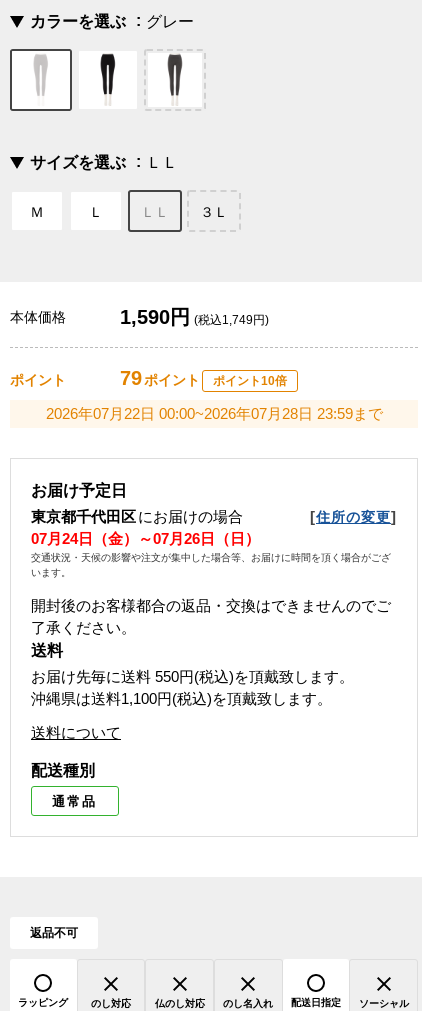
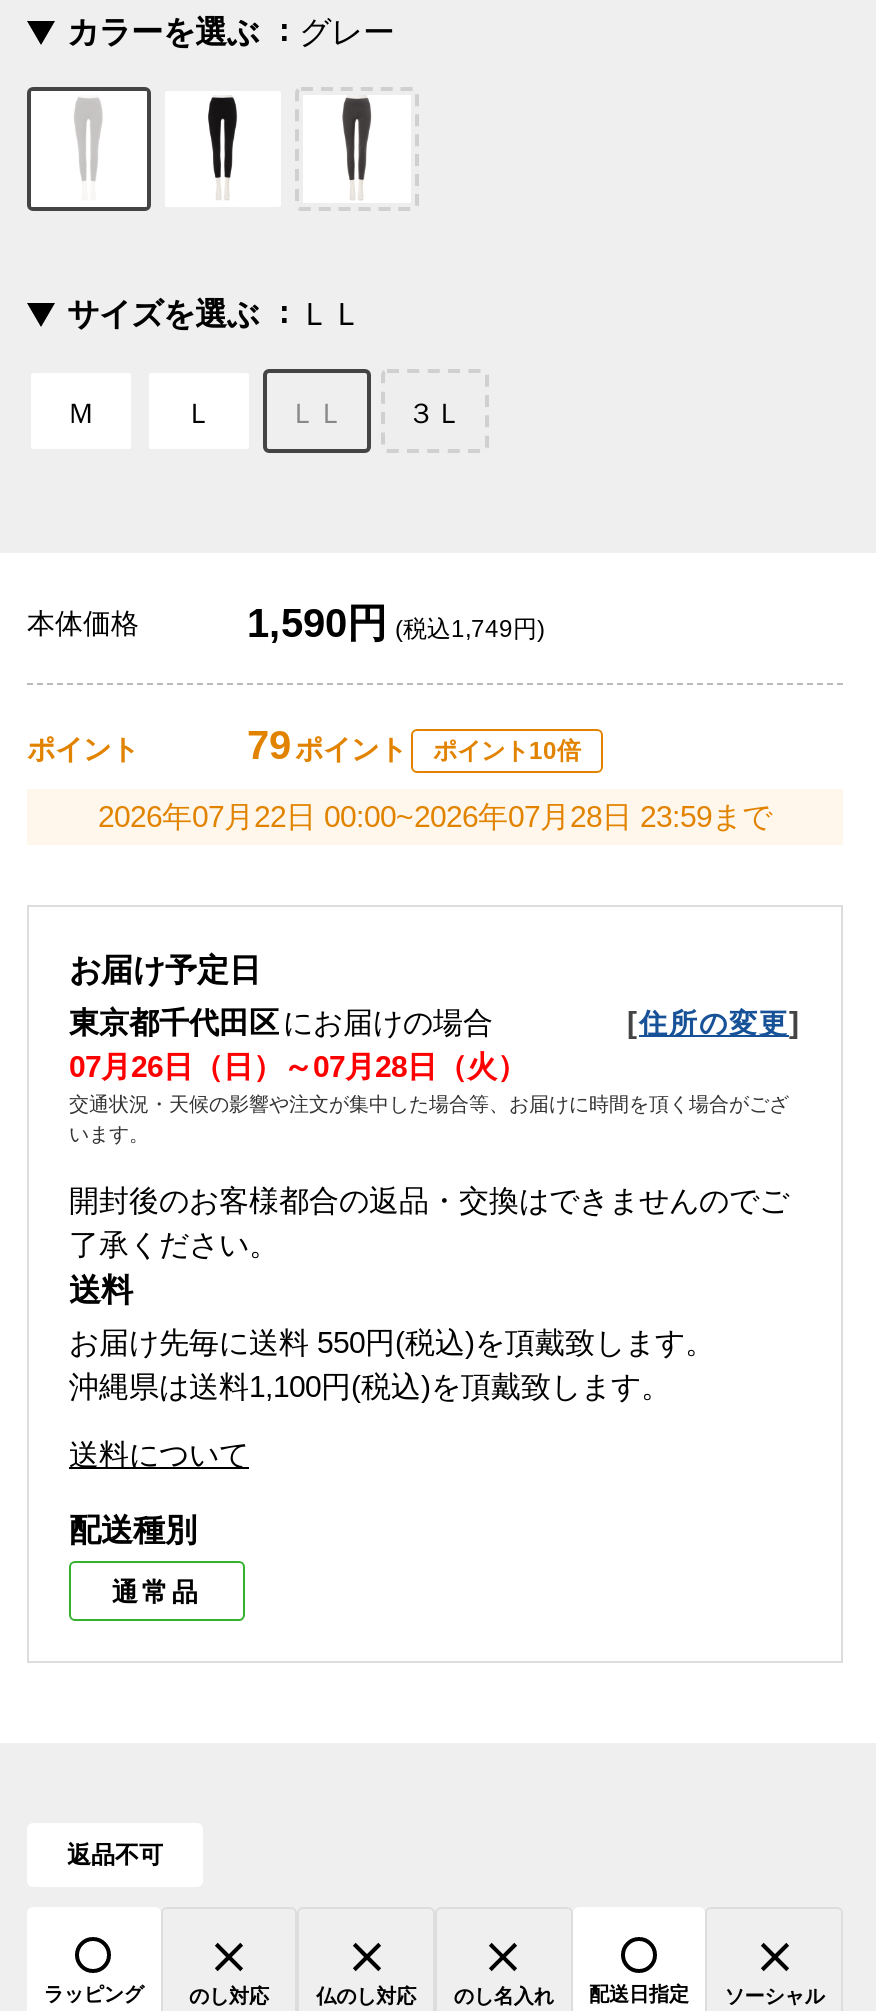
[31,530,260,547] 07月24日（金）～07月26日（日） -> [69,1050,527,1084] 07月26日（日）～07月28日（火）

